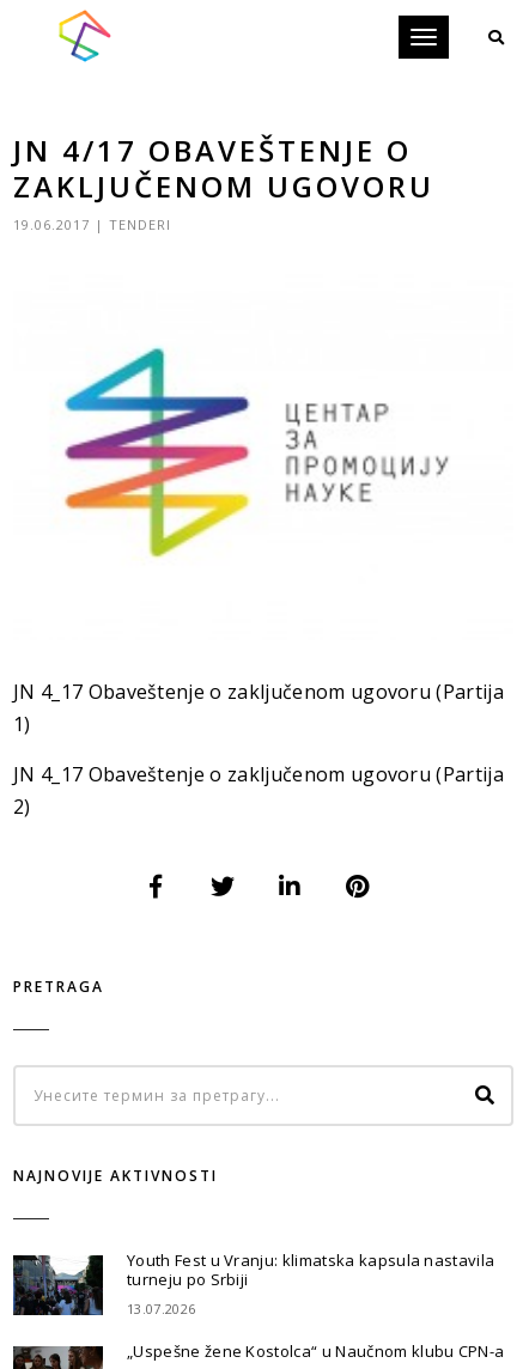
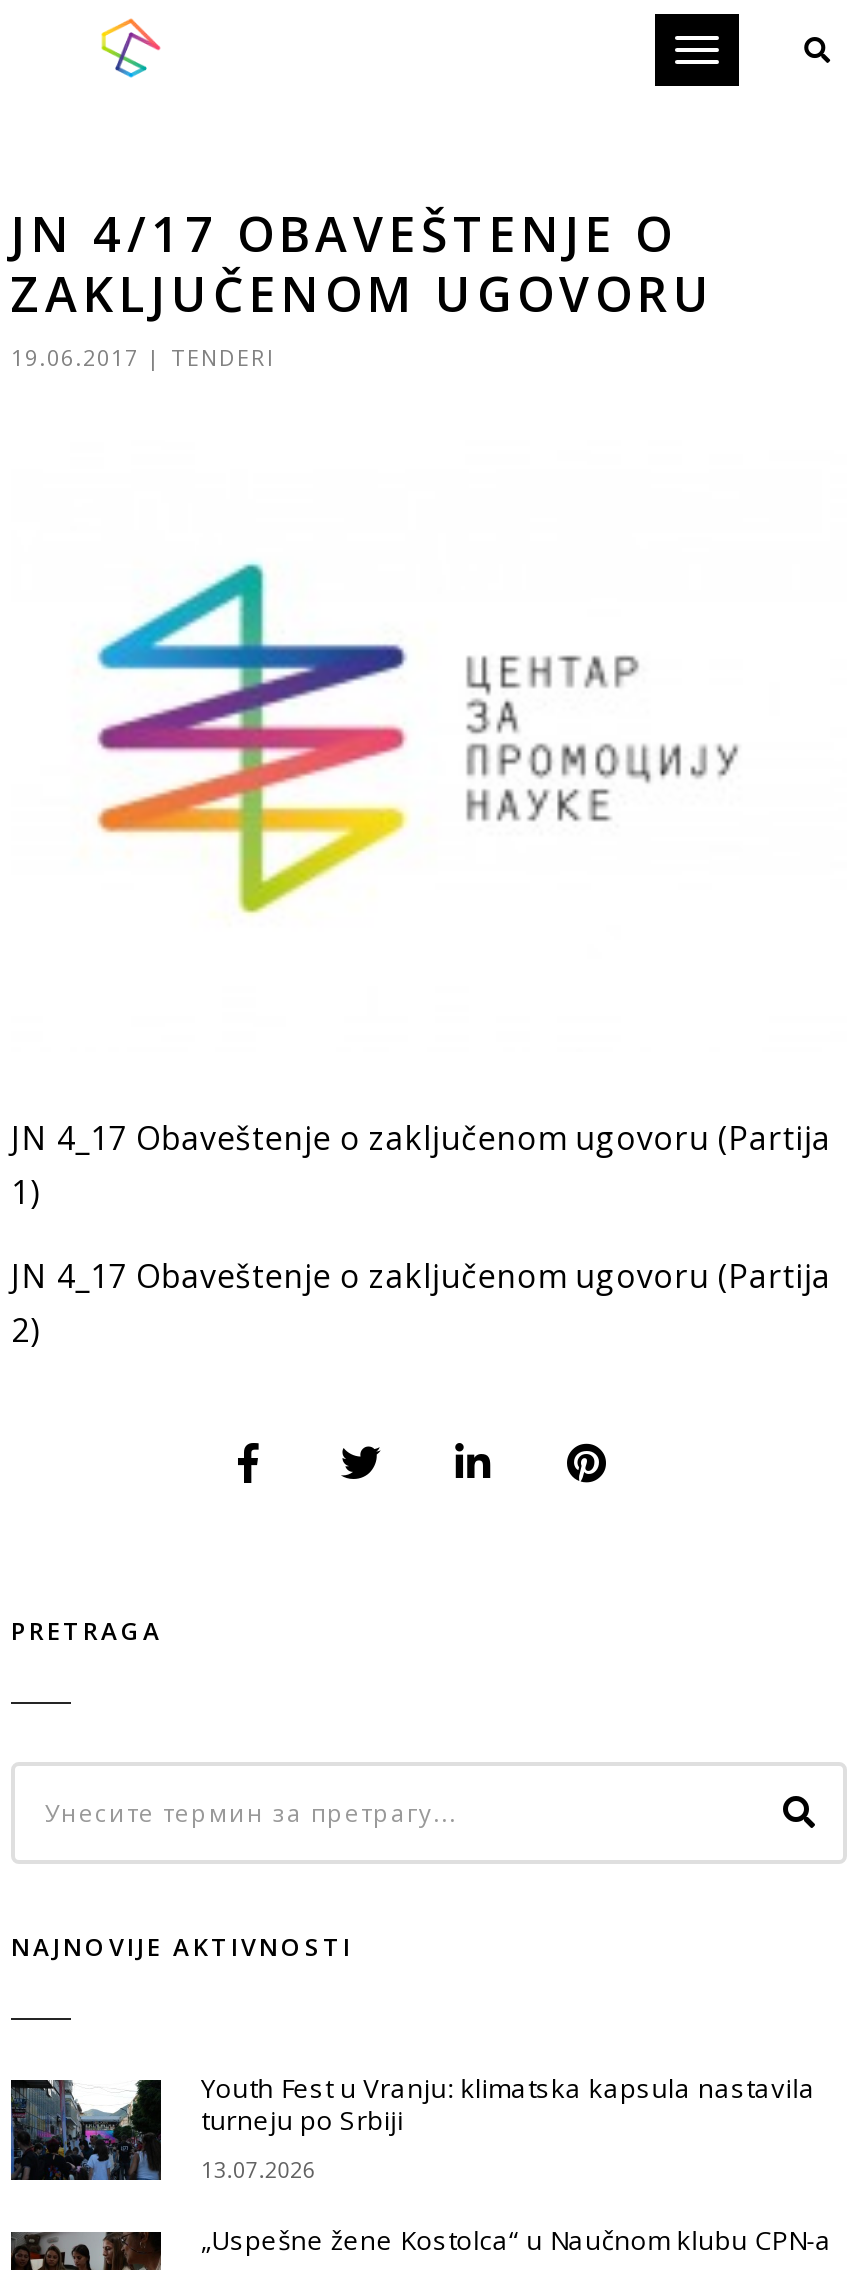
[57,10,111,62] [image] -> [87,12,167,86] [image]

